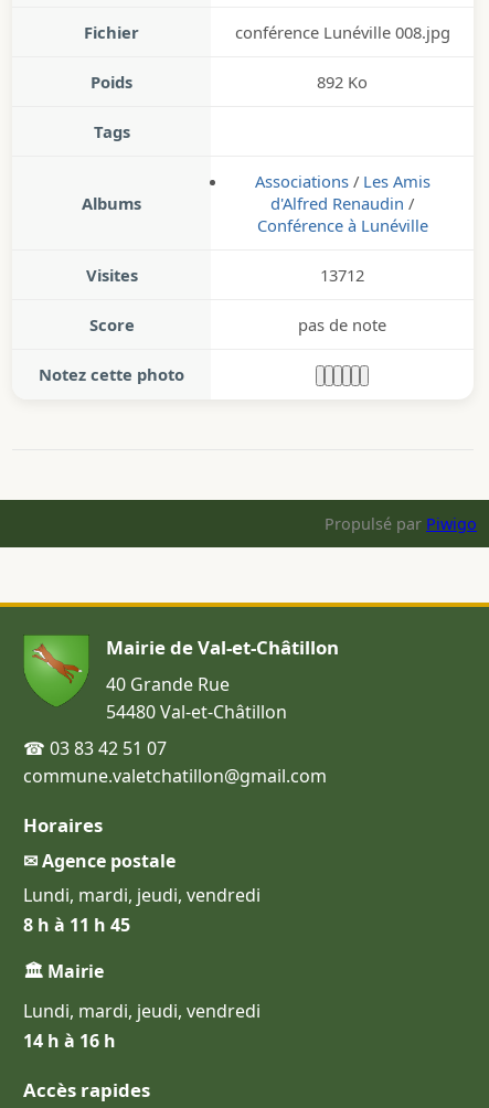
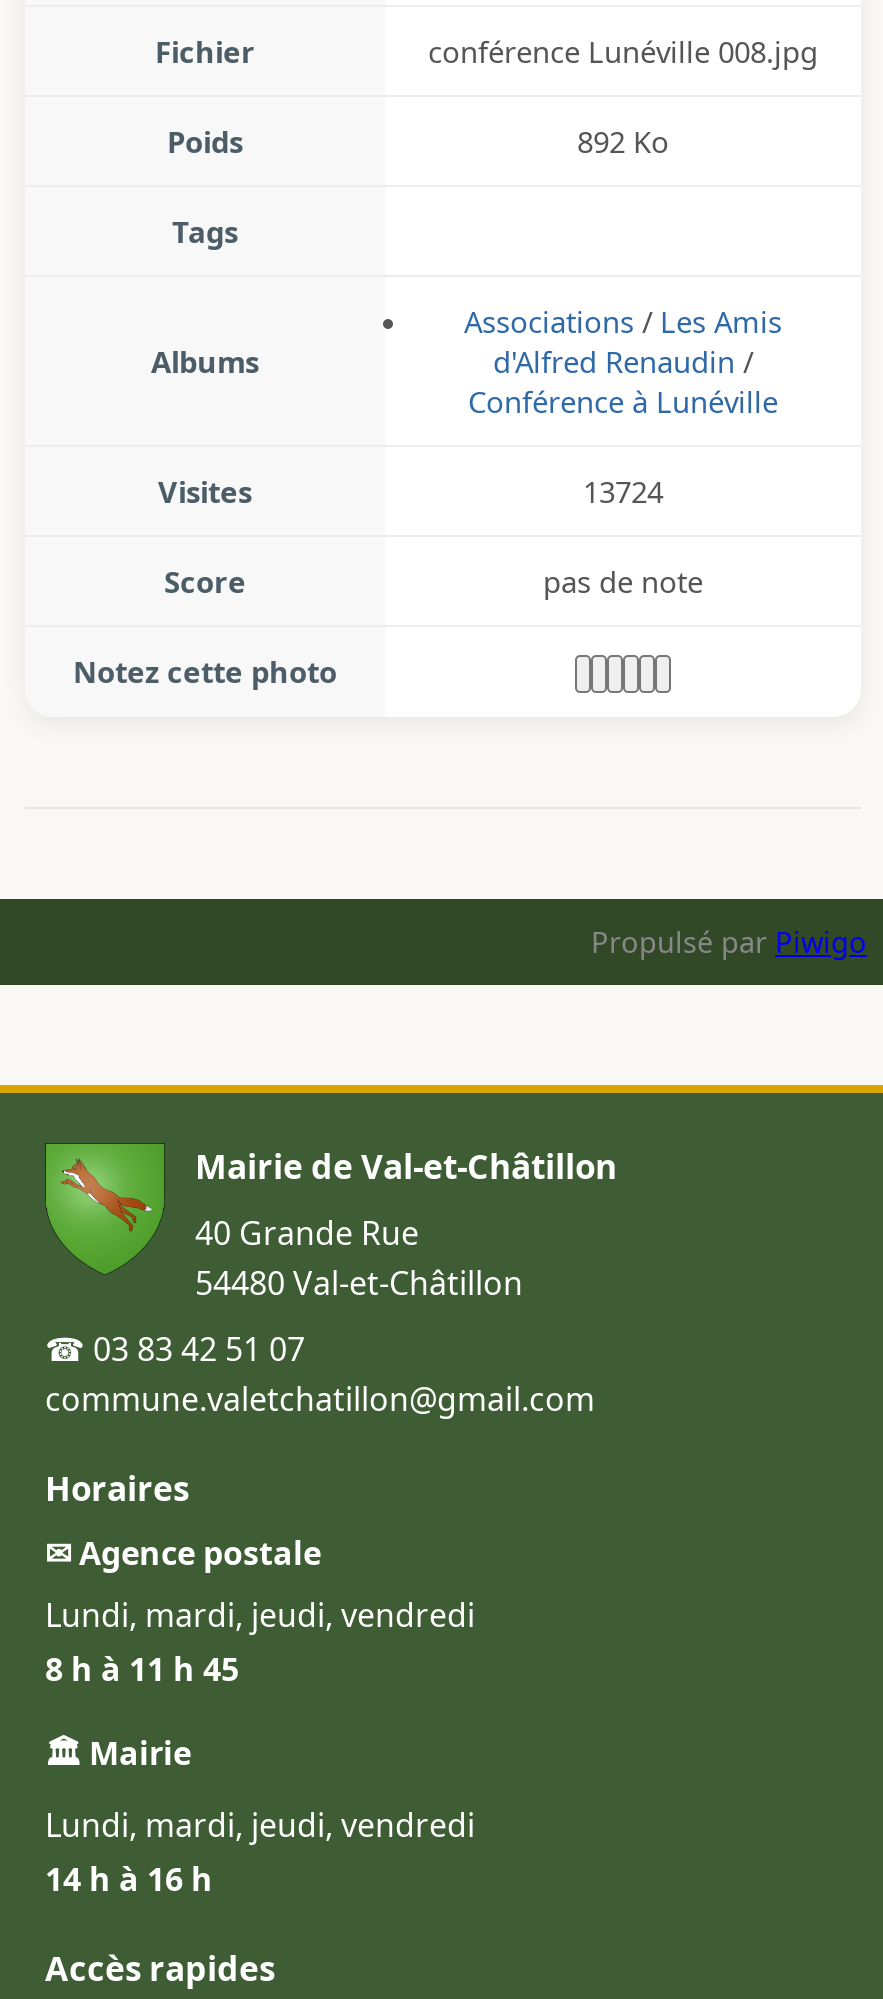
[320,263,364,285] 13712 -> [583,470,663,510] 13724

